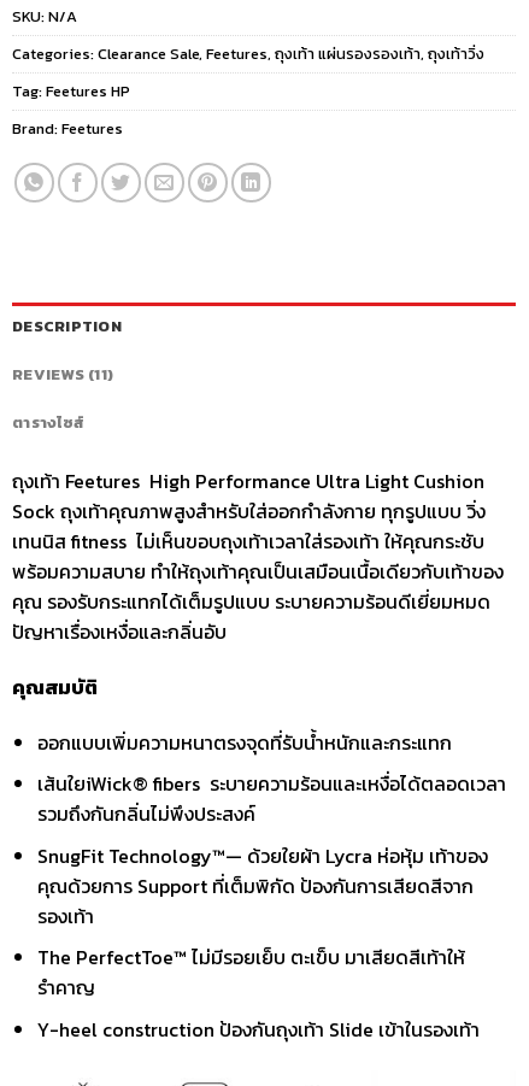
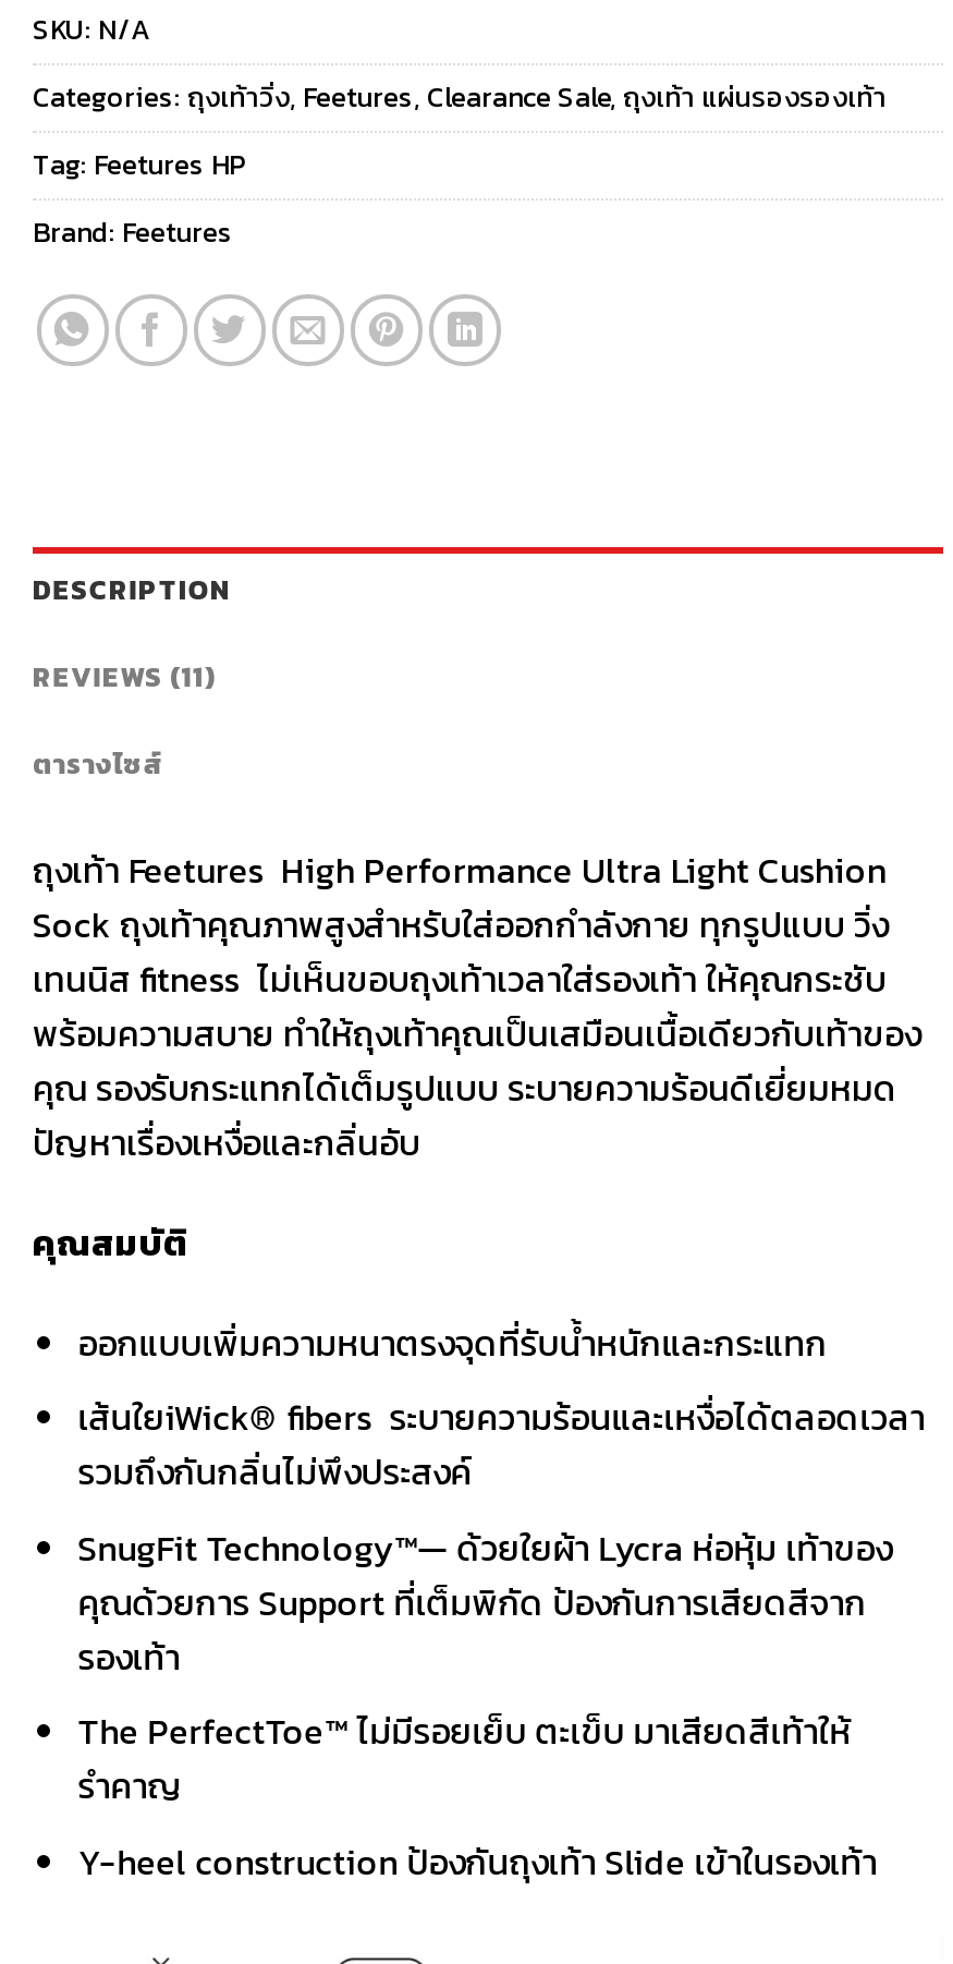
[12,42,484,65] Categories: Clearance Sale, Feetures,ถุงเท้า แผ่นรองรองเท้า,ถุงเท้าวิ่ง -> [33,76,887,118] Categories:ถุงเท้าวิ่ง, Feetures, Clearance Sale,ถุงเท้า แผ่นรองรองเท้า

